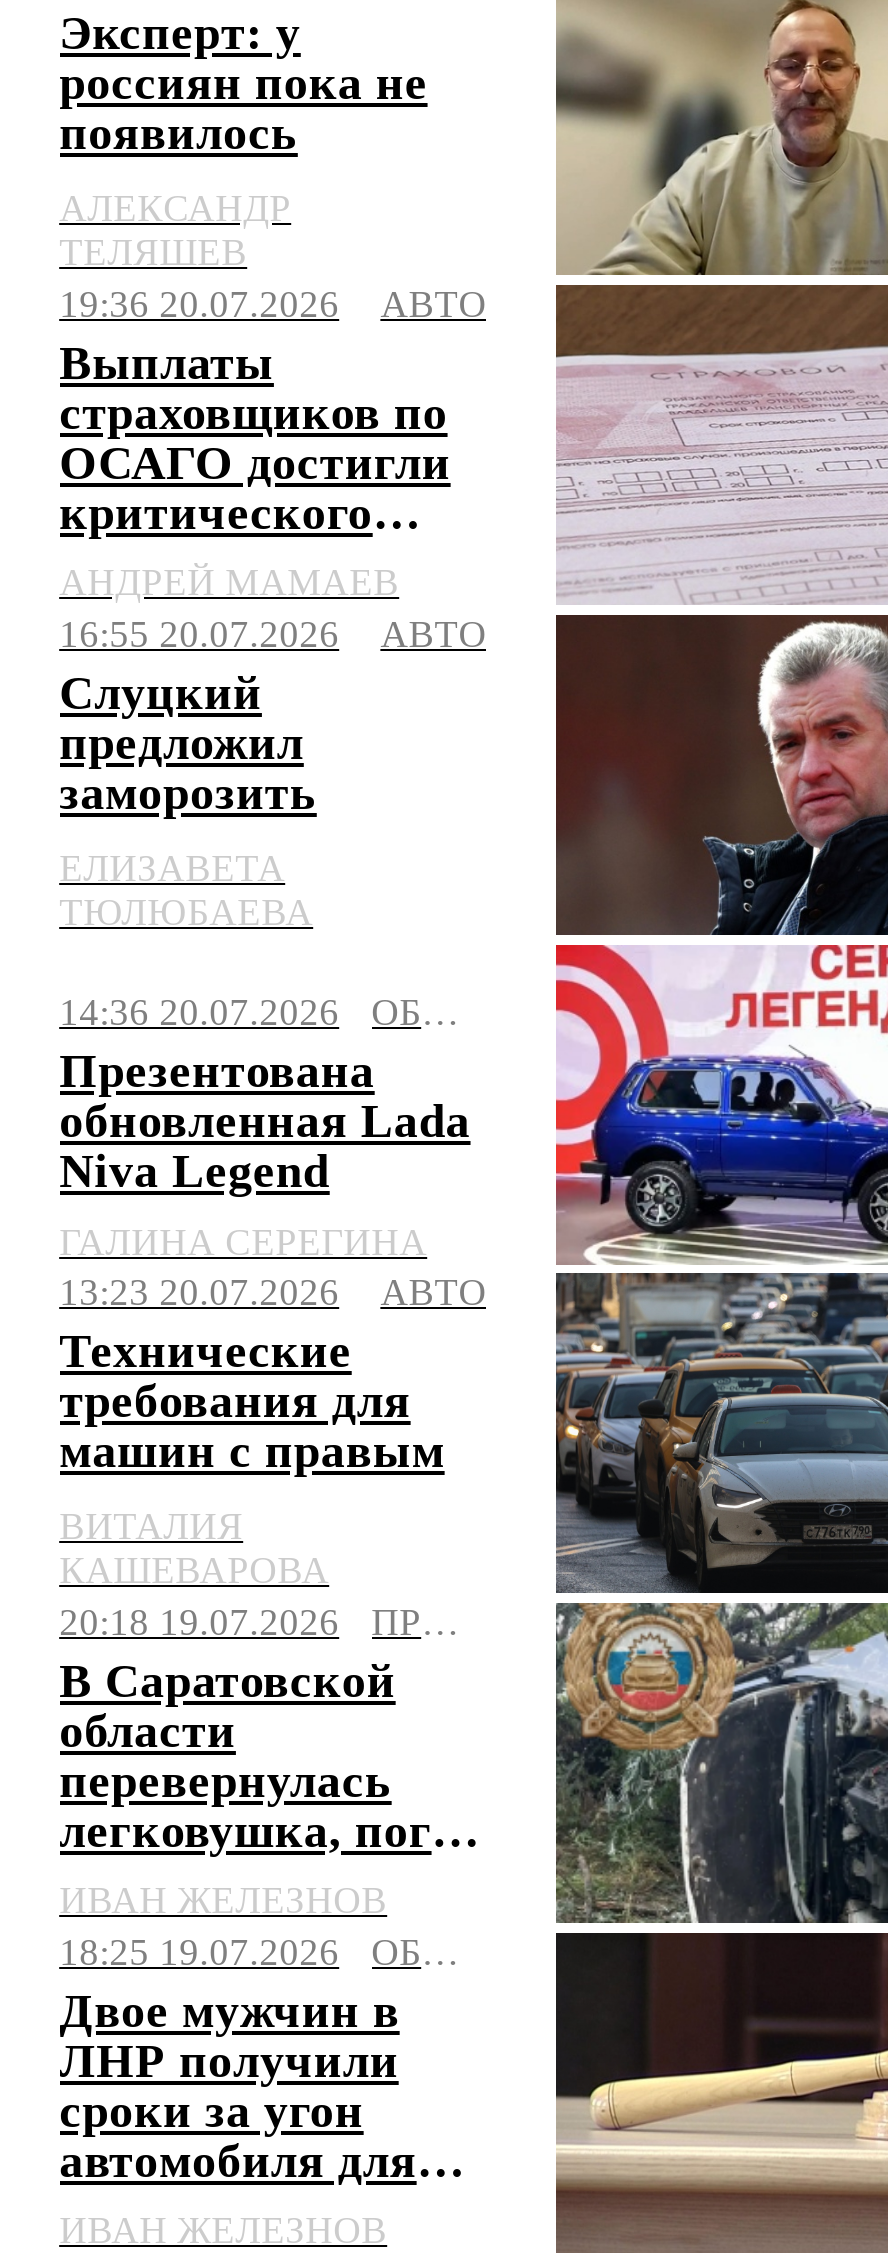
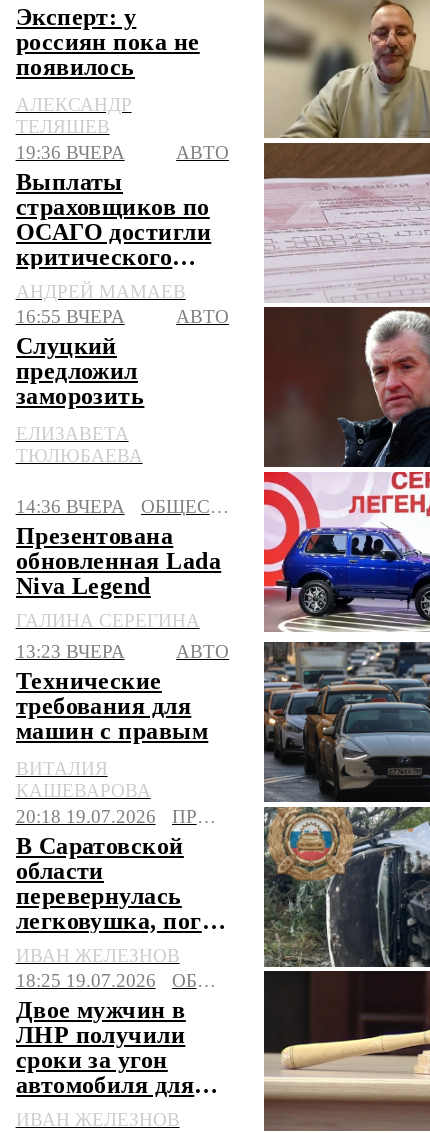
[59,283,339,325] 19:36 20.07.2026 -> [16,142,125,163] 19:36 ВЧЕРА
[59,613,339,655] 16:55 20.07.2026 -> [16,306,125,327] 16:55 ВЧЕРА
[59,992,339,1034] 14:36 20.07.2026 -> [16,496,125,517] 14:36 ВЧЕРА
[59,1272,339,1314] 13:23 20.07.2026 -> [16,641,125,662] 13:23 ВЧЕРА

